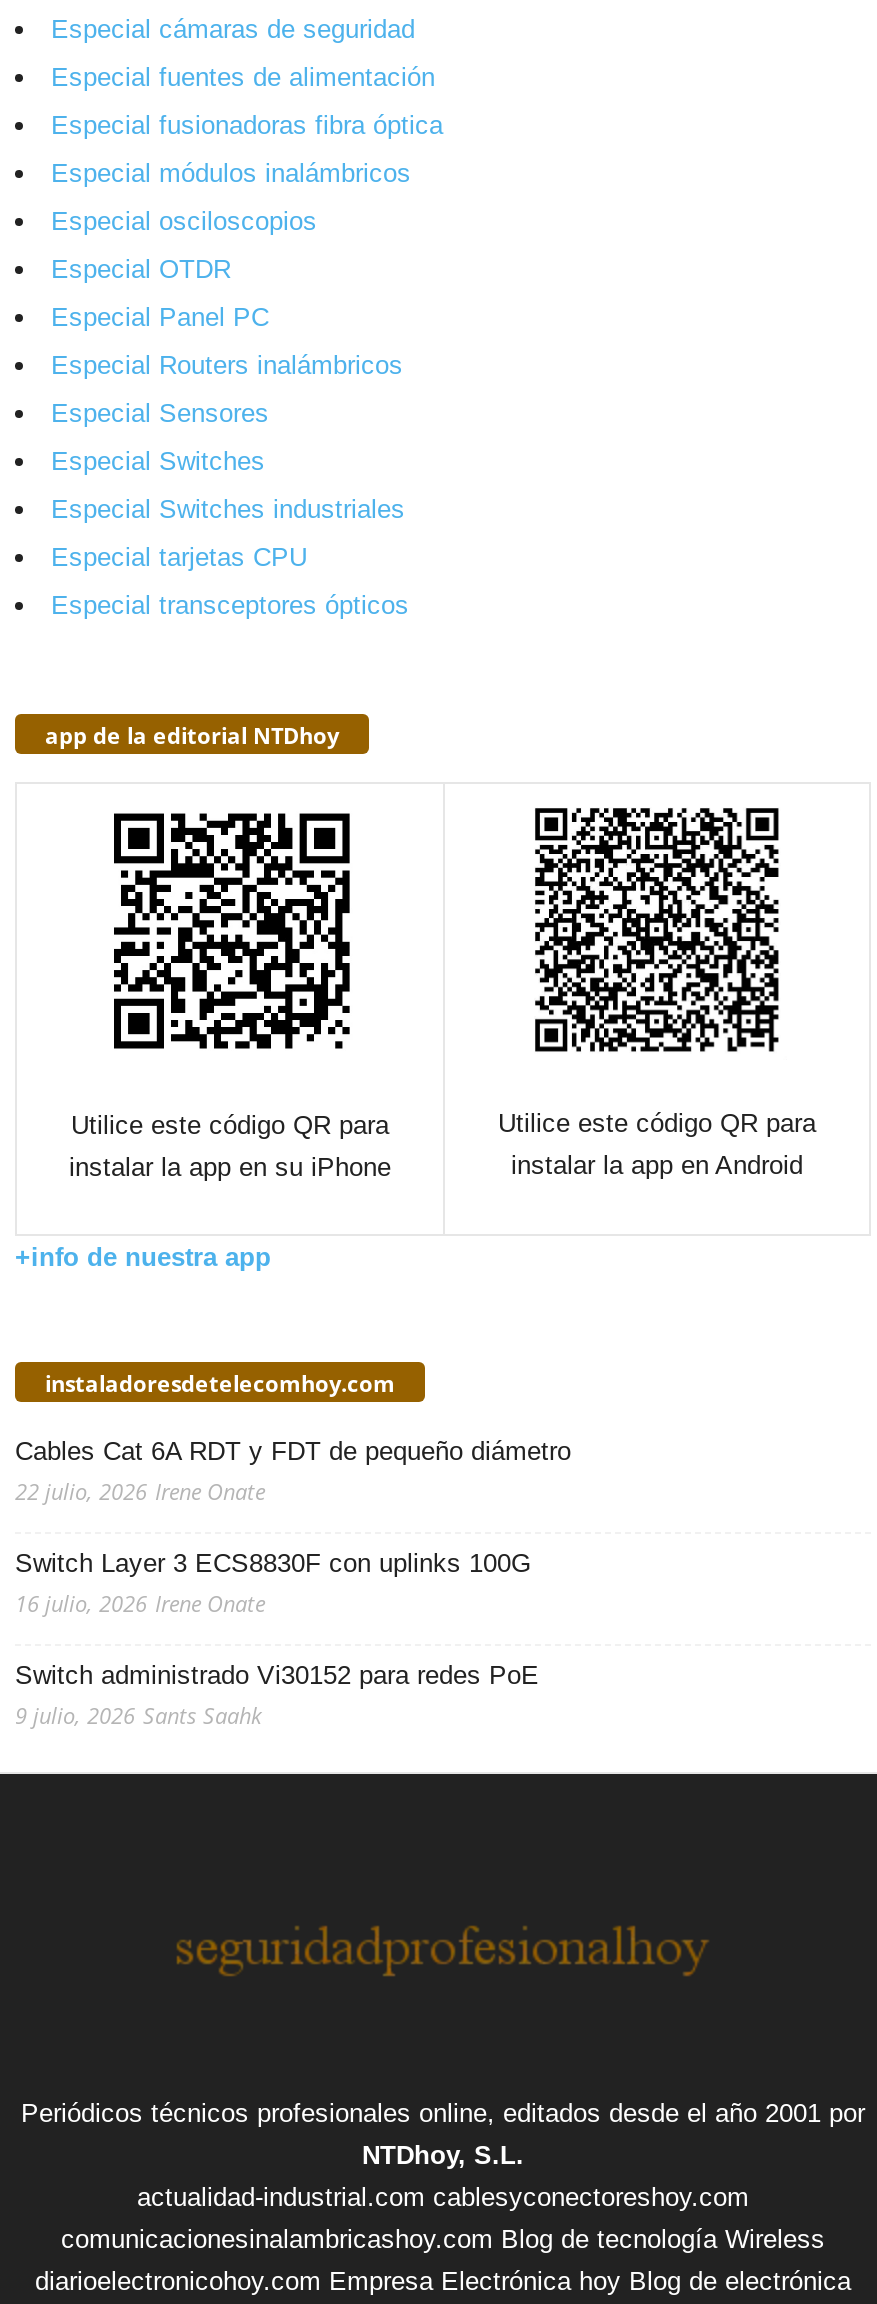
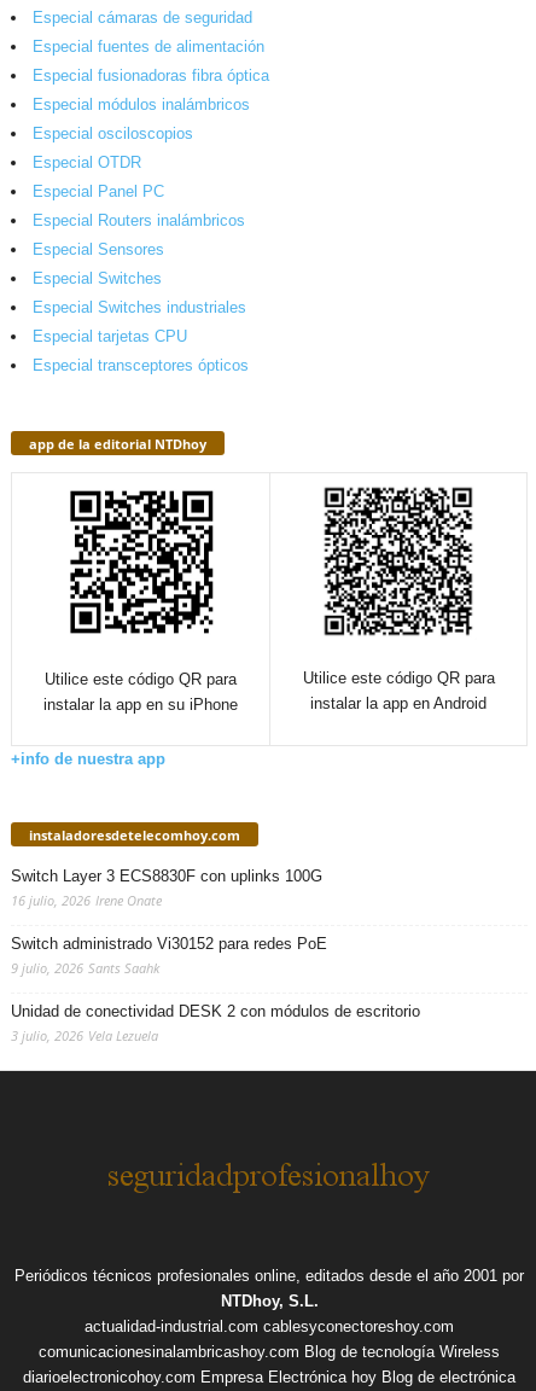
[15,1435,571,1505] Cables Cat 6A RDT y FDT de pequeño diámetro | 22 julio, 2026 Irene Onate -> none
moved [15,1547,539,1729] -> [11,867,327,976]: Switch Layer 3 ECS8830F con uplinks 100G | 16 julio, 2026 Irene Onate | Switch administrado Vi30152 para redes PoE | 9 julio, 2026 Sants Saahk
none -> [11,1002,420,1044] Unidad de conectividad DESK 2 con módulos de escritorio | 3 julio, 2026 Vela Lezuela

